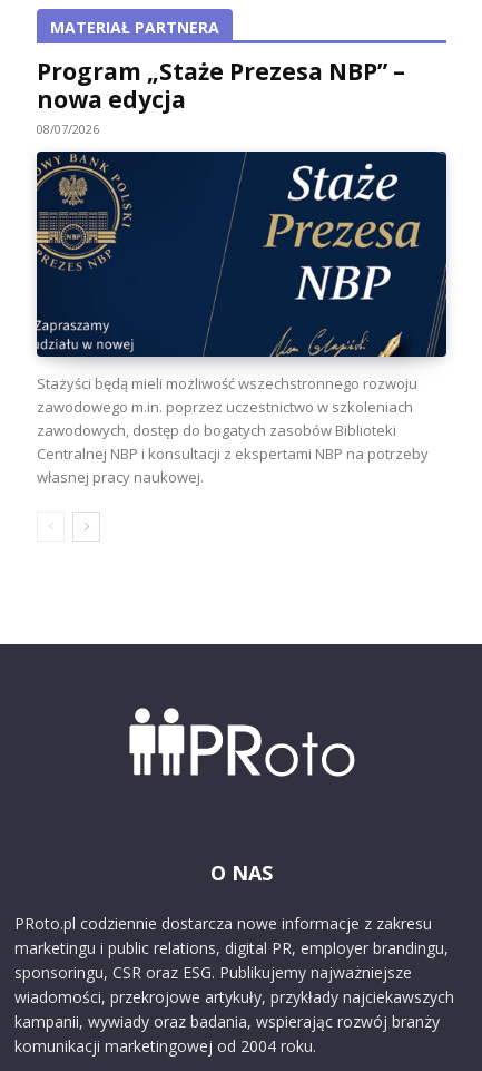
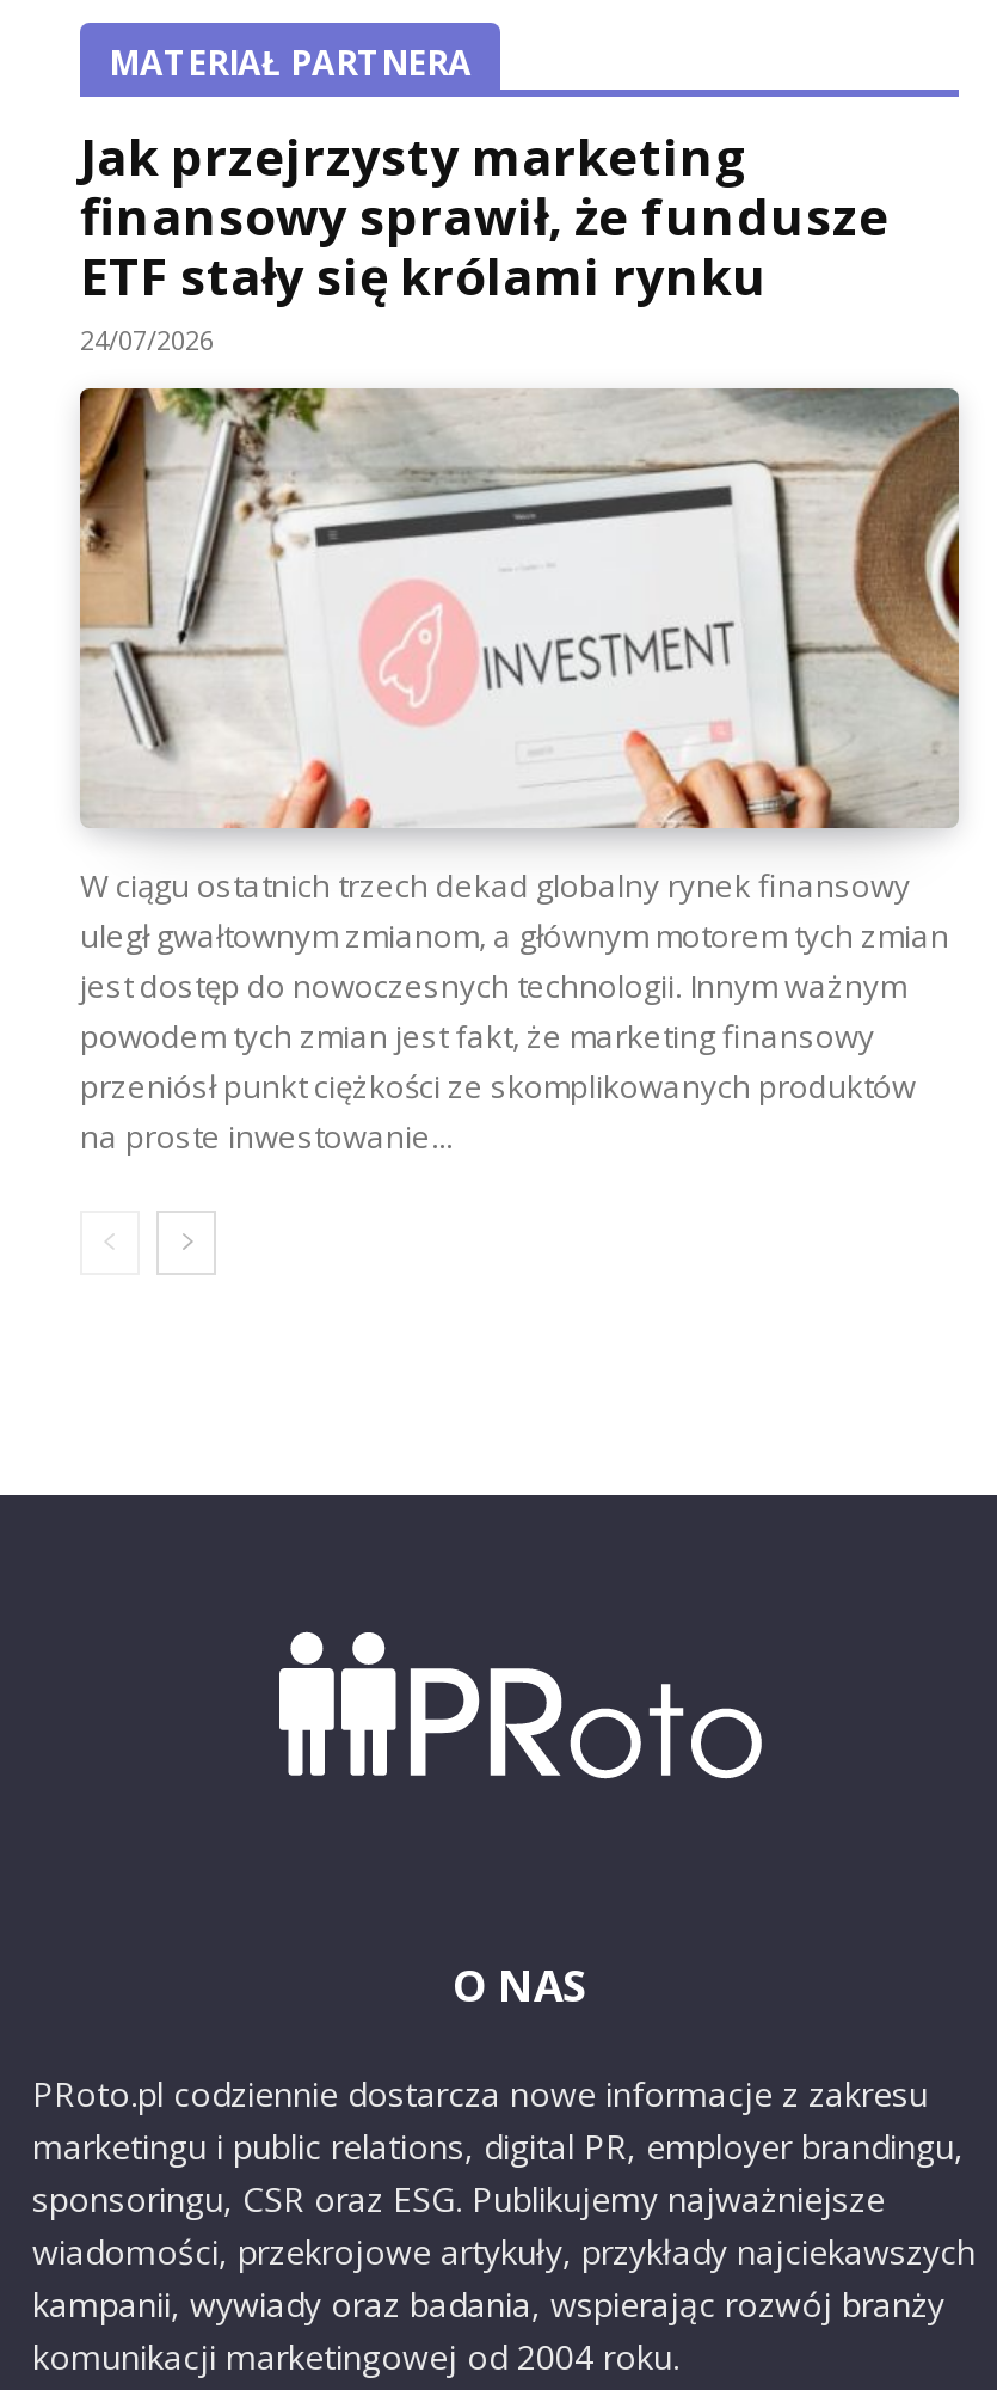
[37,55,405,137] Program „Staże Prezesa NBP” – | nowa edycja | 08/07/2026 -> [80,122,890,357] Jak przejrzysty marketing | finansowy sprawił, że fundusze | ETF stały się królami rynku | 24/07/2026
[36,150,447,487] [image] | Stażyści będą mieli możliwość wszechstronnego rozwoju | zawodowego m.in. poprzez uczestnictwo w szkoleniach | zawodowych, dostęp do bogatych zasobów Biblioteki | Centralnej NBP i konsultacji z ekspertami NBP na potrzeby | własnej pracy naukowej. -> [78,386,961,1157] [image] | W ciągu ostatnich trzech dekad globalny rynek finansowy | uległ gwałtownym zmianom, a głównym motorem tych zmian | jest dostęp do nowoczesnych technologii. Innym ważnym | powodem tych zmian jest fakt, że marketing finansowy | przeniósł punkt ciężkości ze skomplikowanych produktów | na proste inwestowanie...

